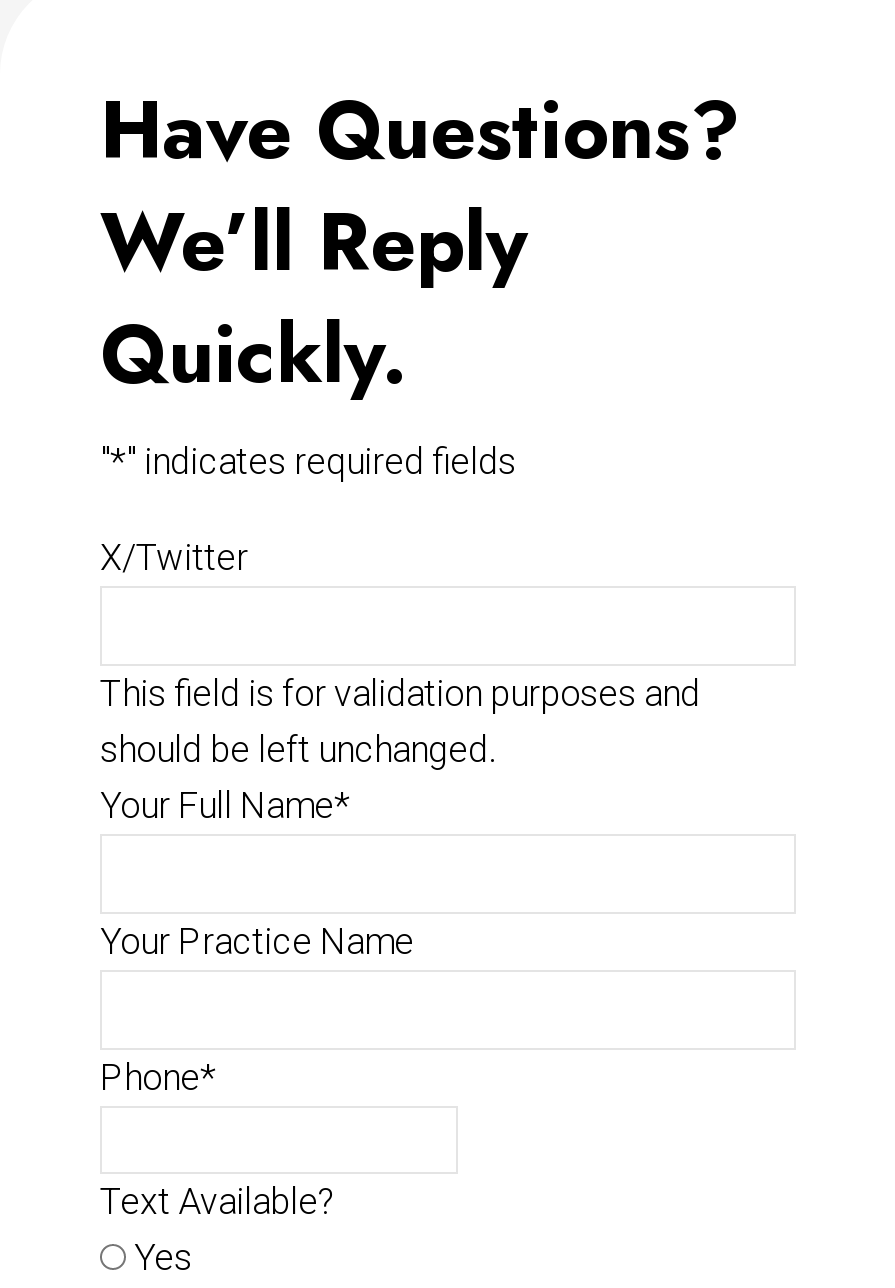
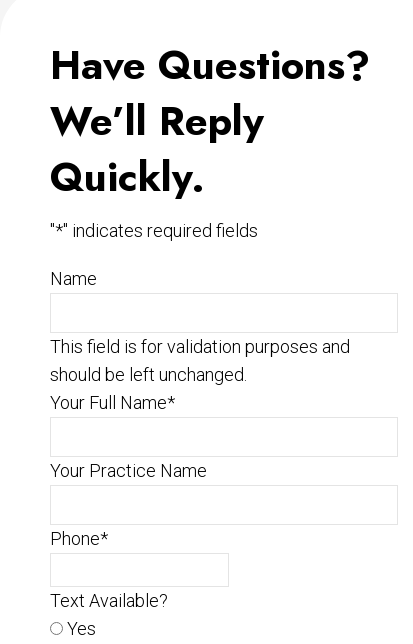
[100,536,248,578] X/Twitter -> [50,268,97,289] Name

